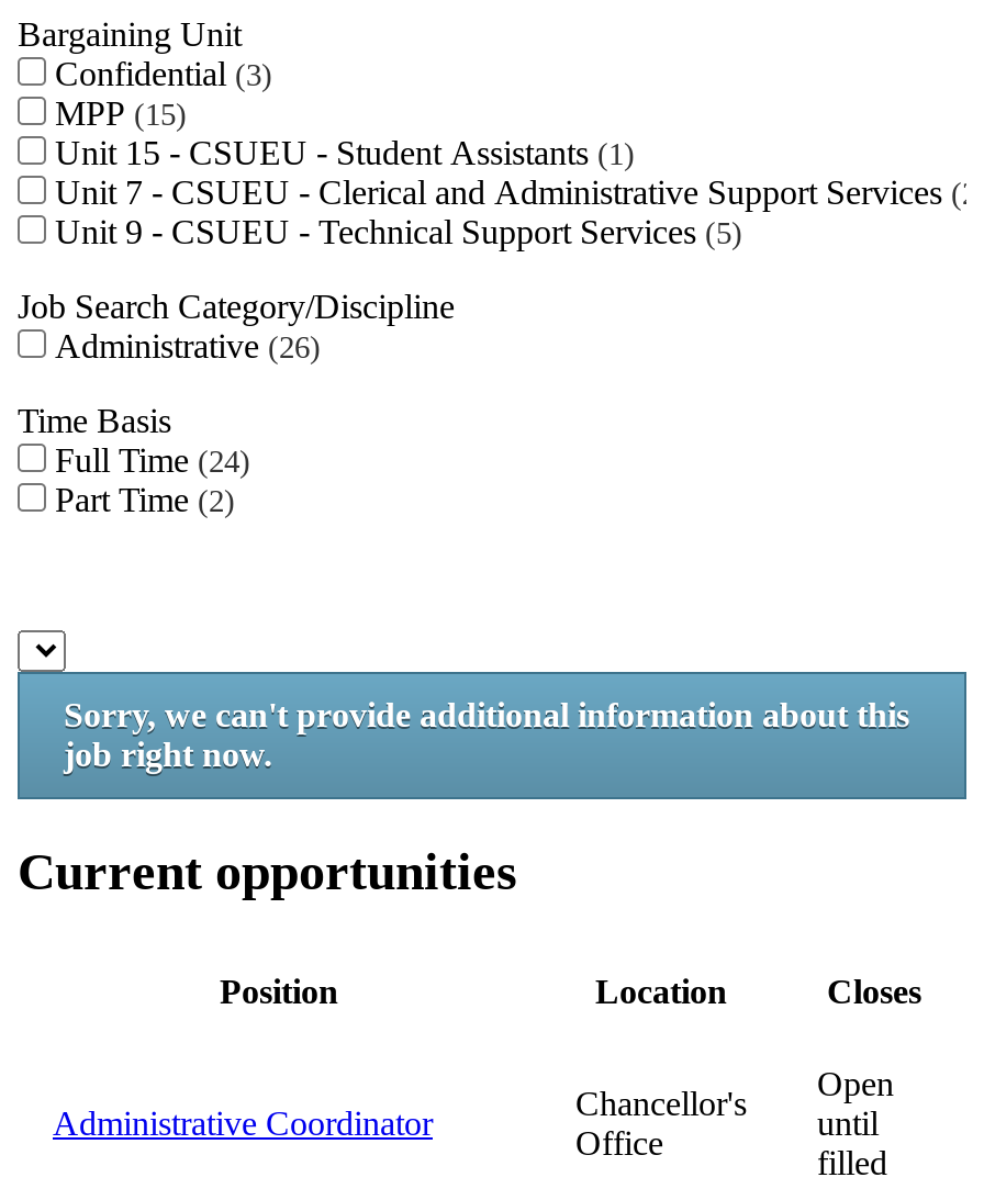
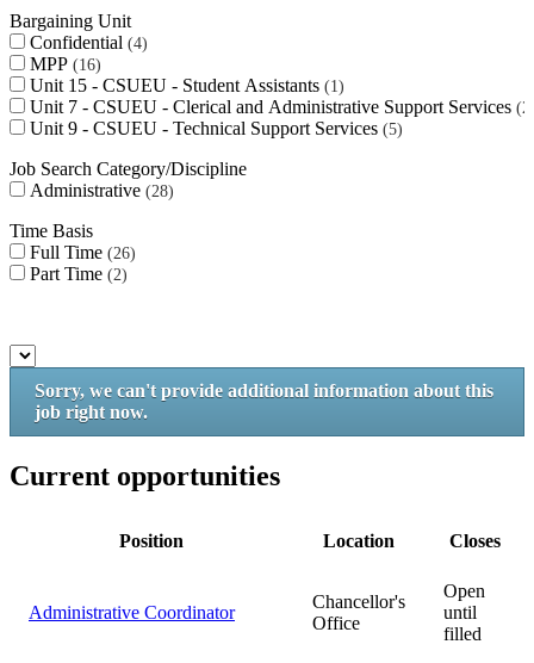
[55,55,261,93] Confidential 3 -> [30,32,142,53] Confidential 4
[55,95,176,132] MPP 15 -> [30,54,95,74] MPP 16
[55,328,310,365] Administrative 26 -> [30,180,168,201] Administrative 28
[55,442,239,479] Full Time 24 -> [30,242,130,263] Full Time 26

